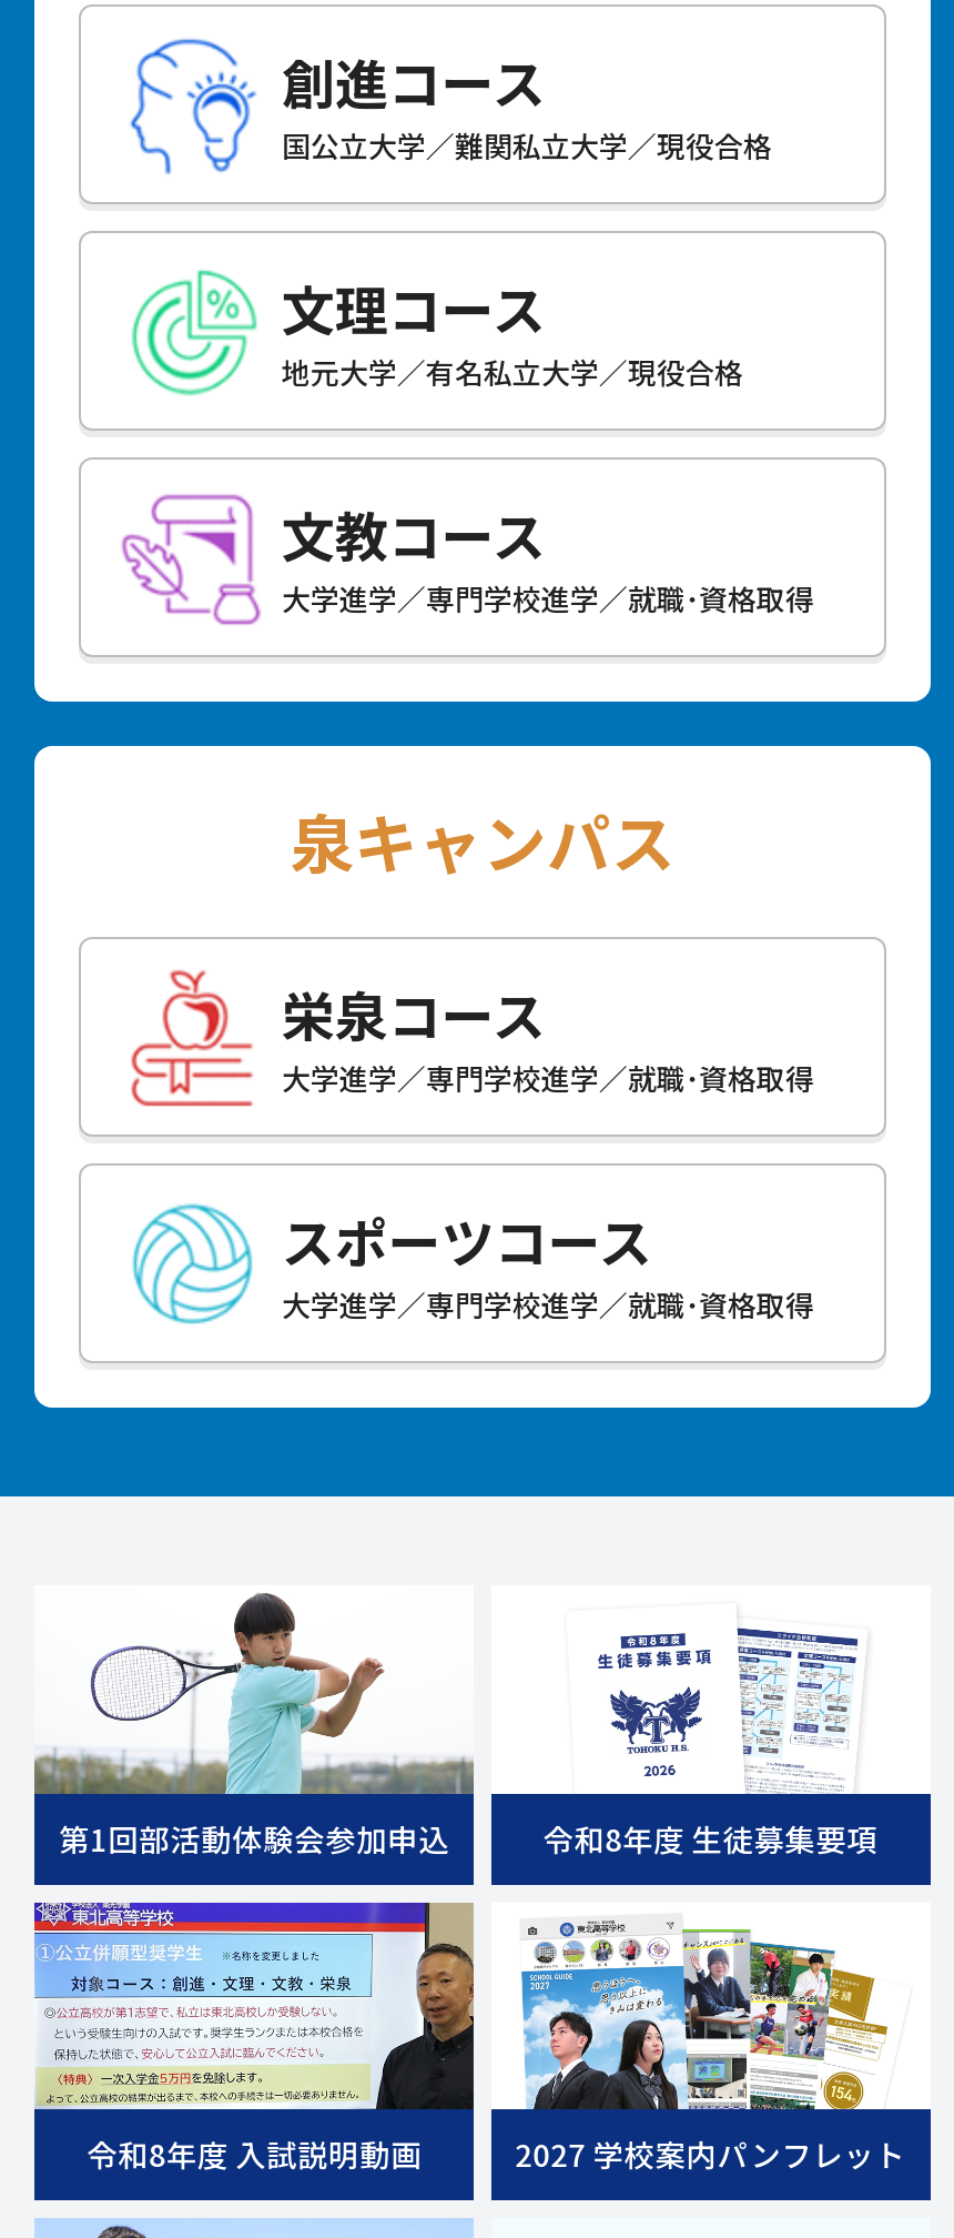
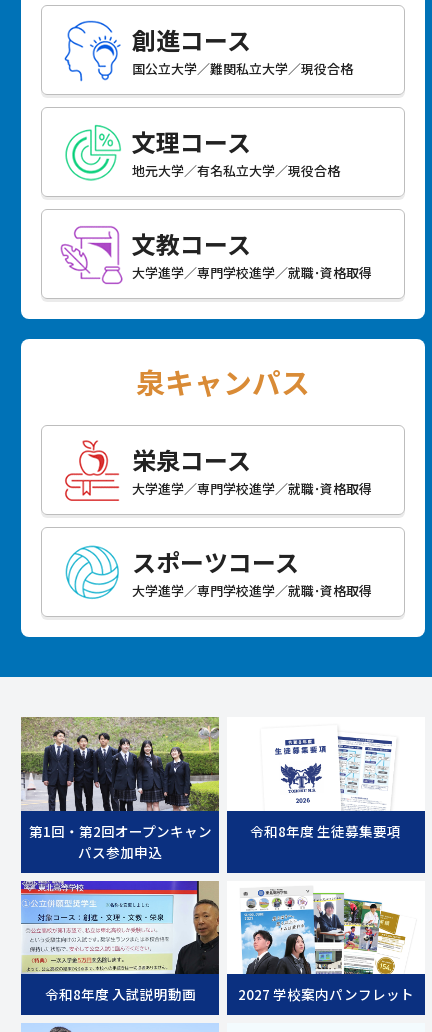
[34,1585,474,1860] [image] | 第1回部活動体験会参加申込 -> [20,716,220,862] [image] | 第1回・第2回オープンキャン | パス参加申込

